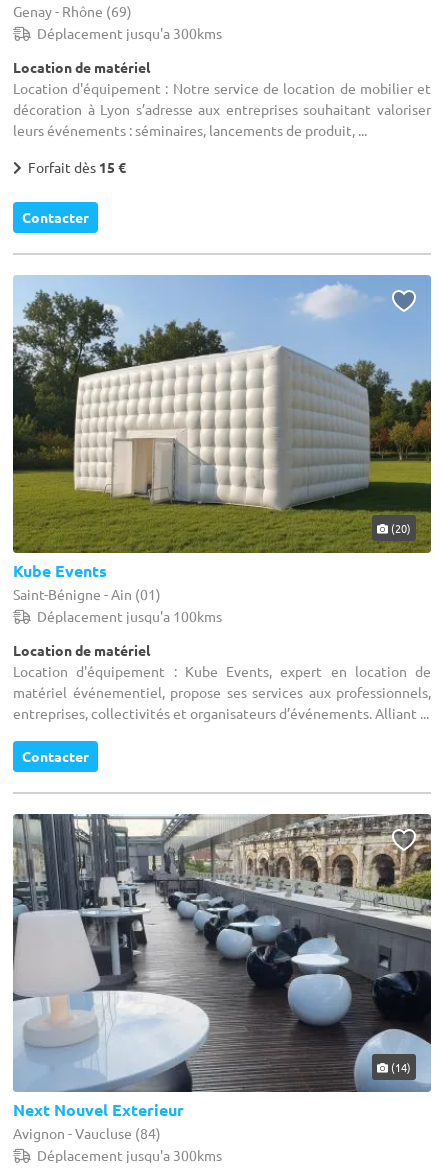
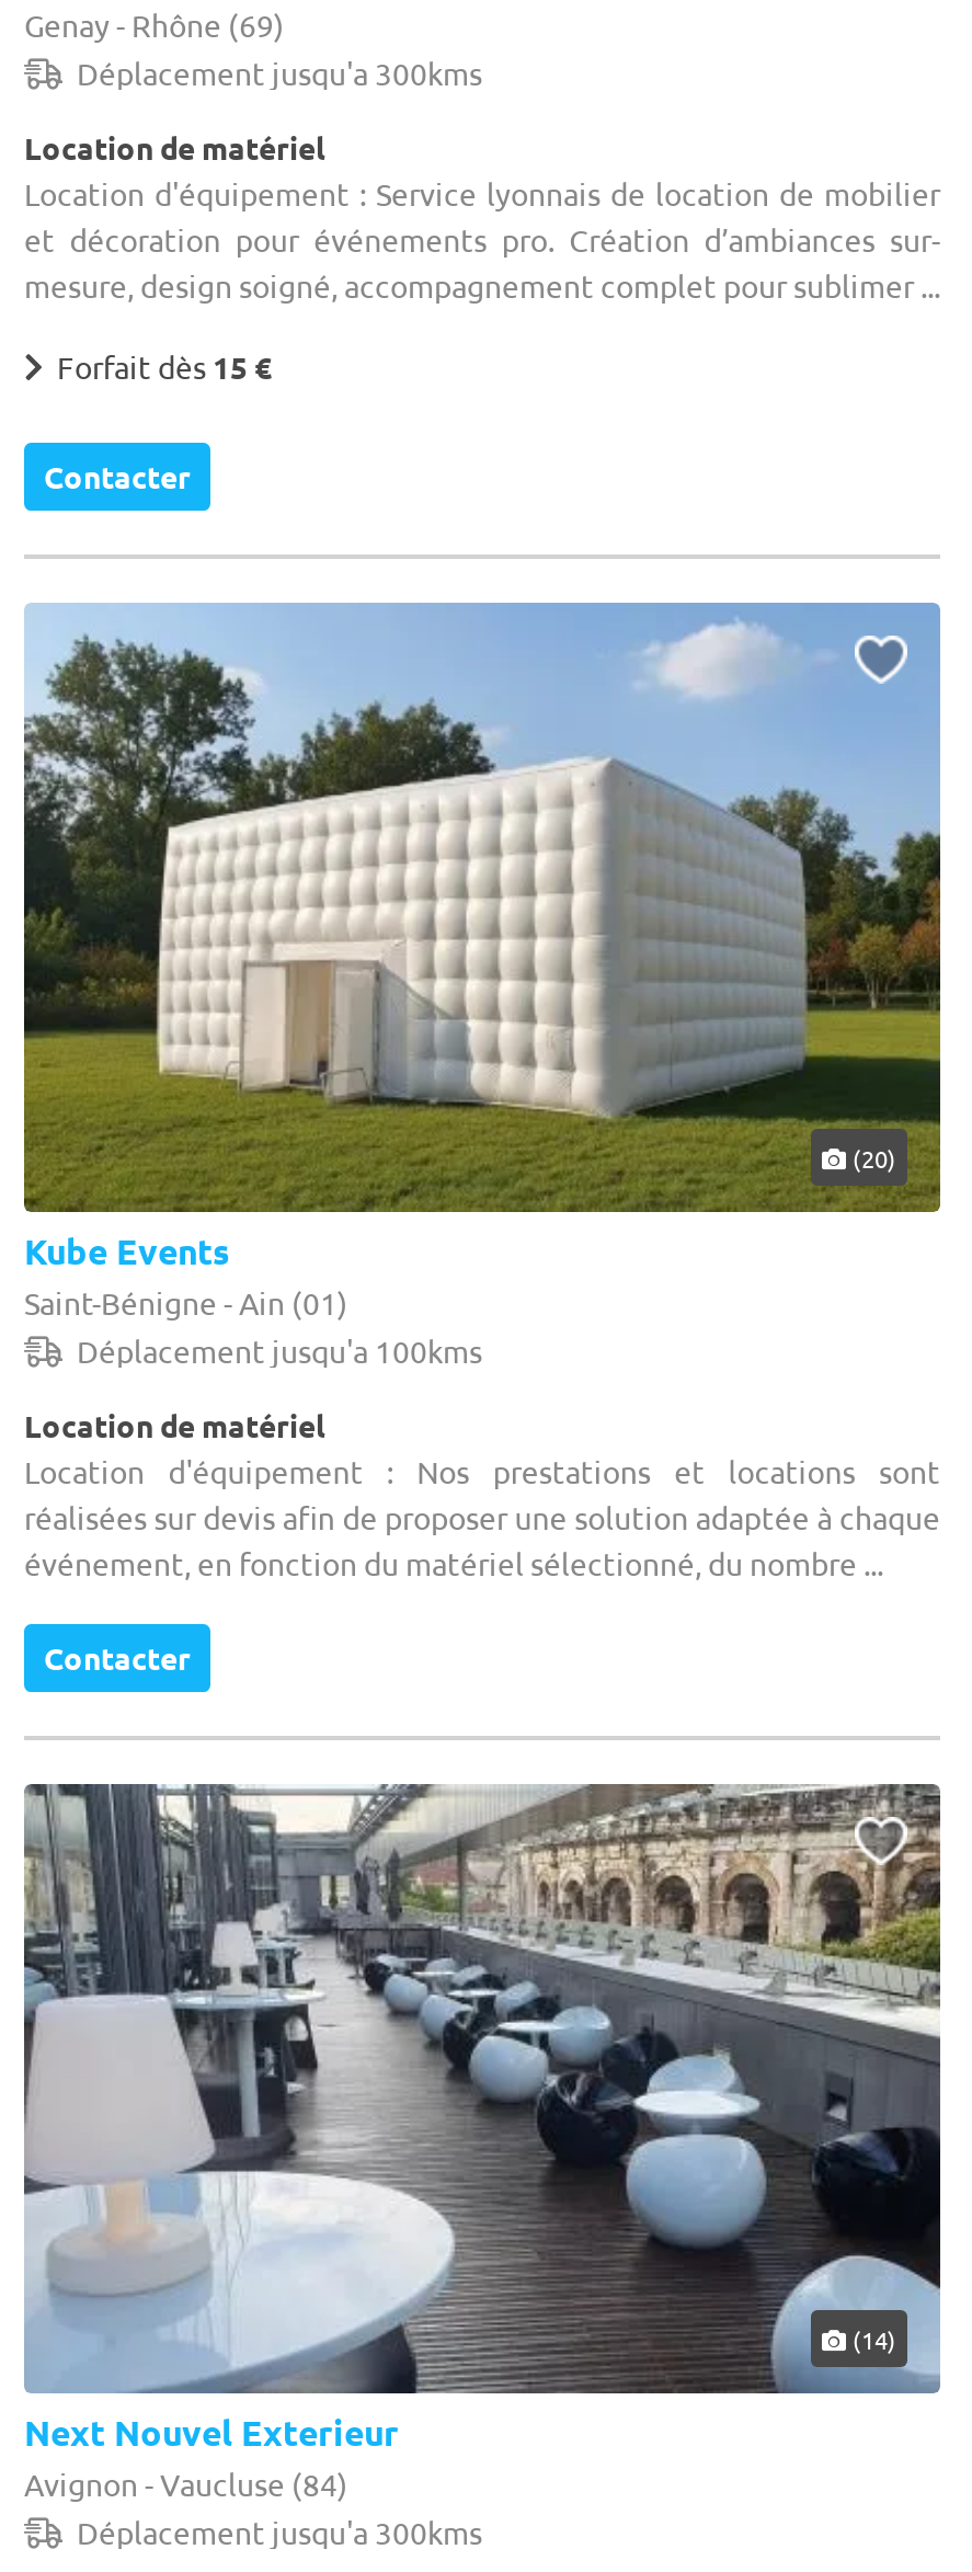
[13,79,431,139] Location d'équipement : Notre service de location de mobilier et | décoration à Lyon s’adresse aux entreprises souhaitant valoriser | leurs événements : séminaires, lancements de produit, ... -> [24,173,940,304] Location d'équipement : Service lyonnais de location de mobilier | et décoration pour événements pro. Création d’ambiances sur- | mesure, design soigné, accompagnement complet pour sublimer ...
[13,662,431,722] Location d'équipement : Kube Events, expert en location de | matériel événementiel, propose ses services aux professionnels, | entreprises, collectivités et organisateurs d’événements. Alliant ... -> [24,1450,940,1582] Location d'équipement : Nos prestations et locations sont | réalisées sur devis afin de proposer une solution adaptée à chaque | événement, en fonction du matériel sélectionné, du nombre ...

